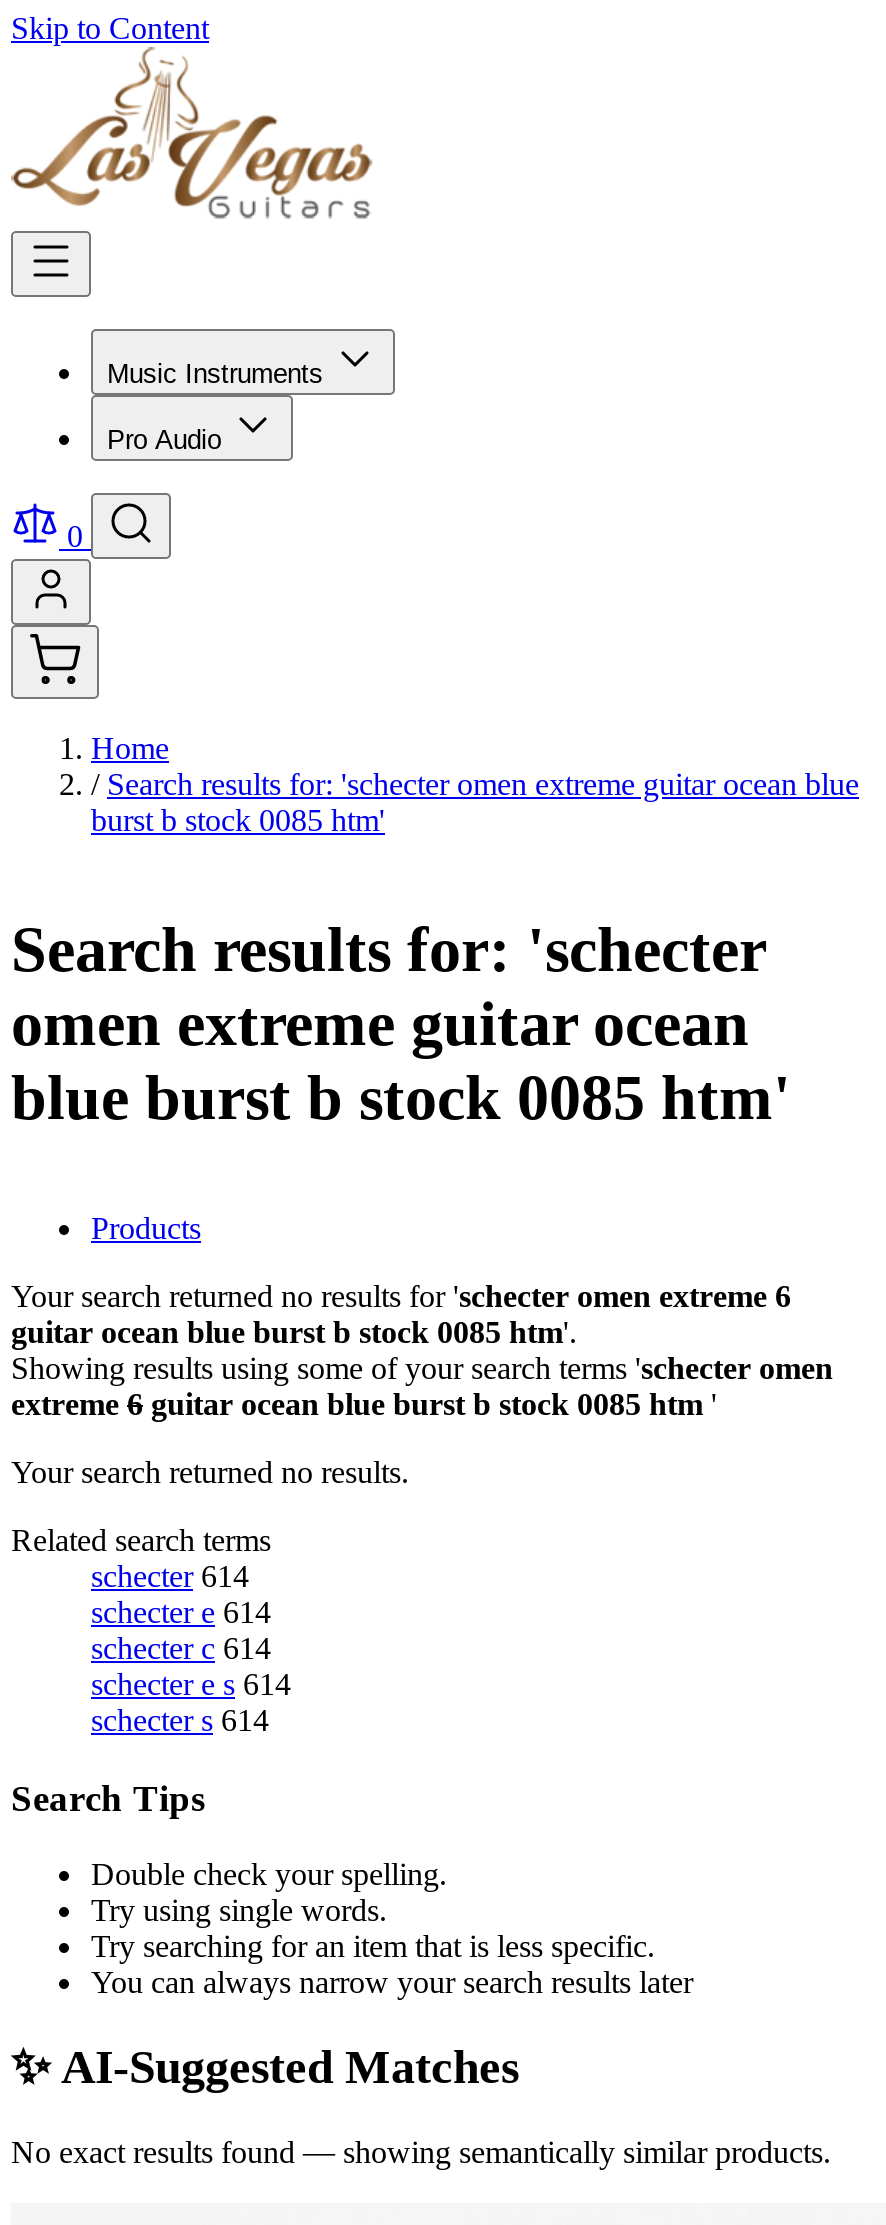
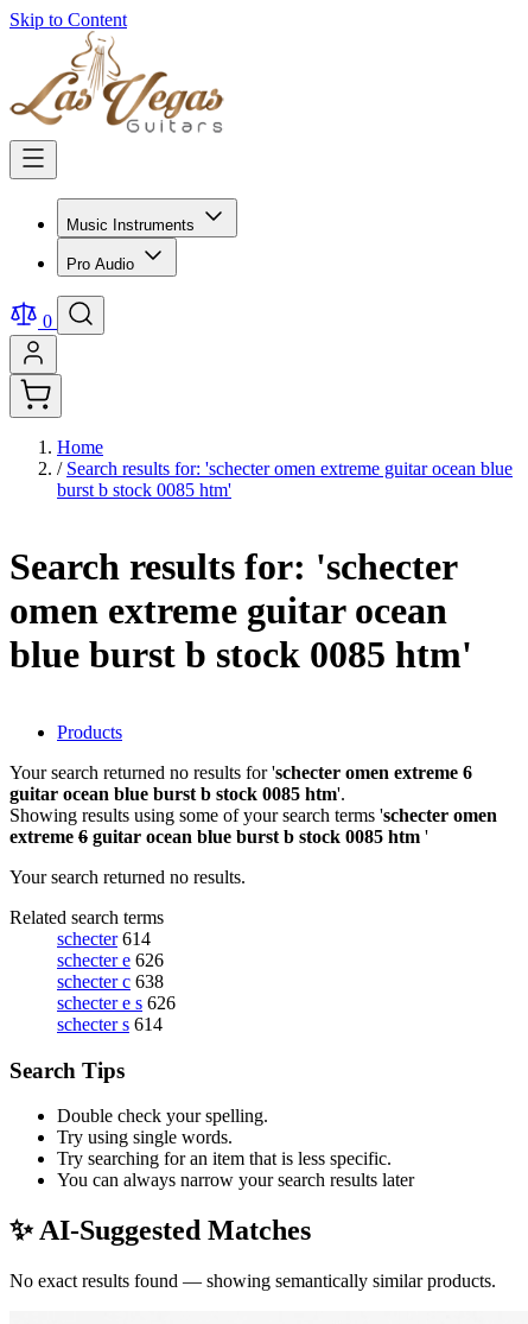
[91,1595,271,1629] schecter e 614 -> [57,950,164,970] schecter e 626
[91,1631,271,1665] schecter c 614 -> [57,971,164,991] schecter c 638
[91,1667,291,1701] schecter e s 614 -> [57,993,176,1013] schecter e s 626

